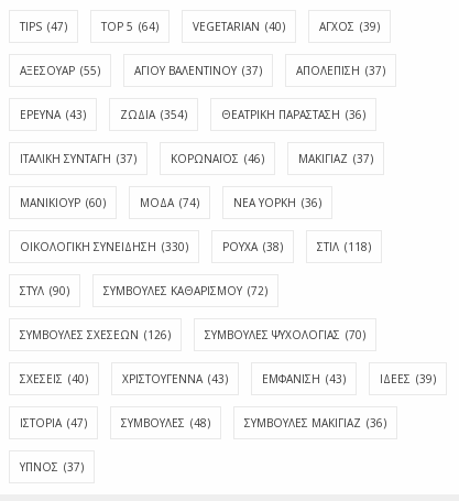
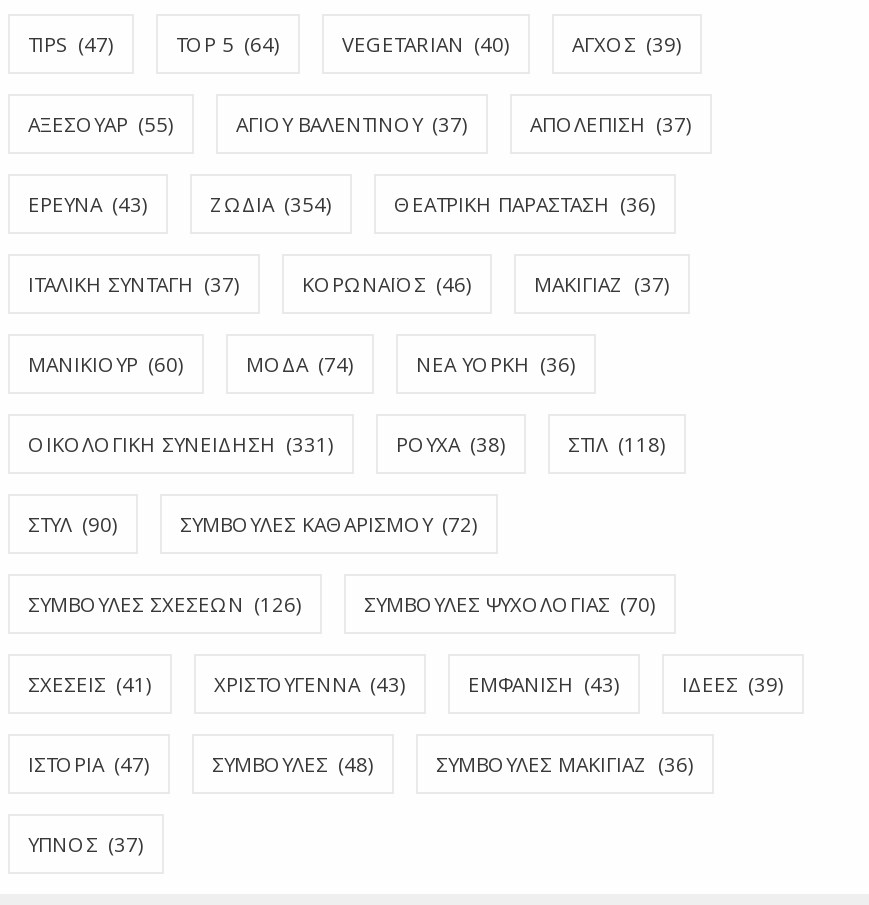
[20,238,188,254] ΟΙΚΟΛΟΓΙΚΗ ΣΥΝΕΙΔΗΣΗ (330) -> [28,429,334,457] ΟΙΚΟΛΟΓΙΚΗ ΣΥΝΕΙΔΗΣΗ (331)
[20,371,88,386] ΣΧΕΣΕΙΣ (40) -> [28,669,152,697] ΣΧΕΣΕΙΣ (41)

